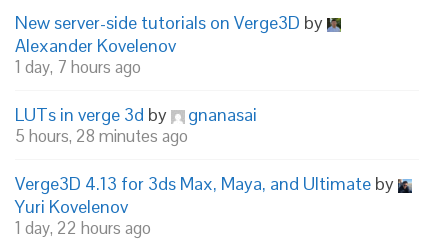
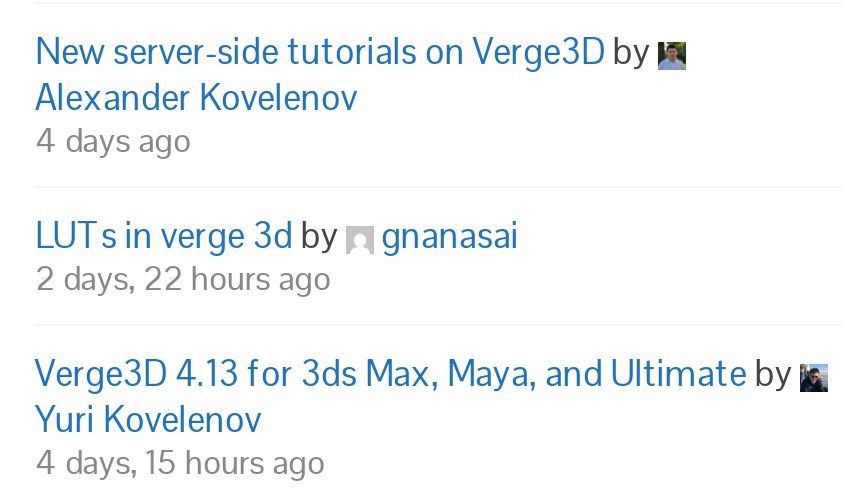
[15,56,141,78] 1 day, 7 hours ago -> [35,118,191,162] 4 days ago
[15,125,188,147] 5 hours, 28 minutes ago -> [35,256,331,300] 2 days, 22 hours ago
[15,217,151,239] 1 day, 22 hours ago -> [35,440,325,484] 4 days, 15 hours ago

